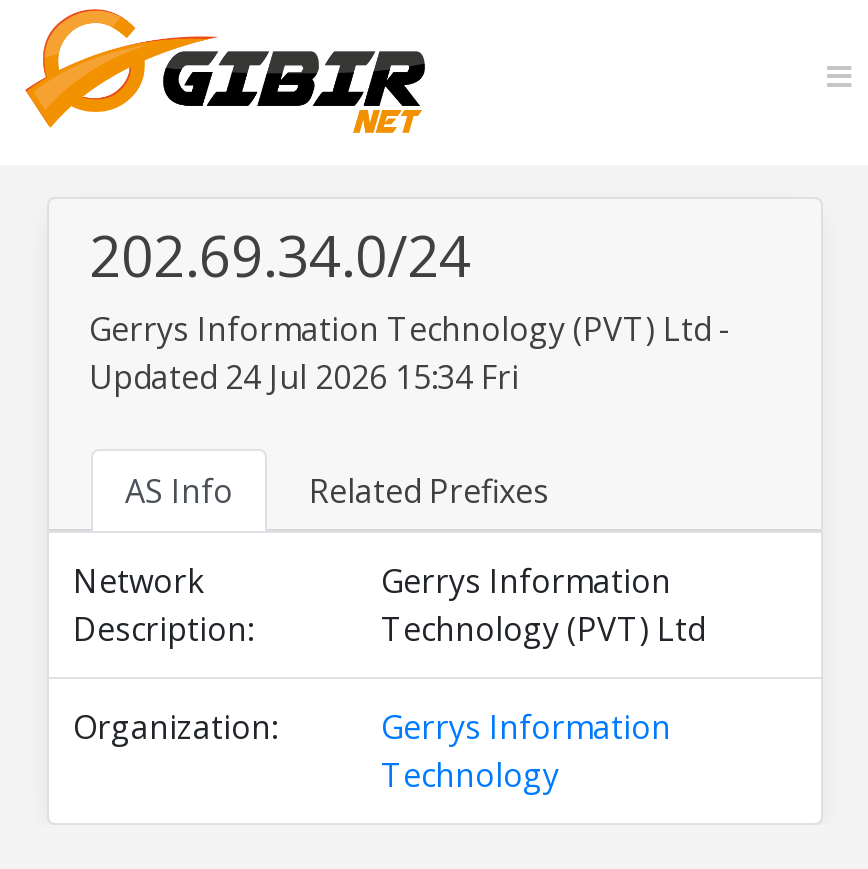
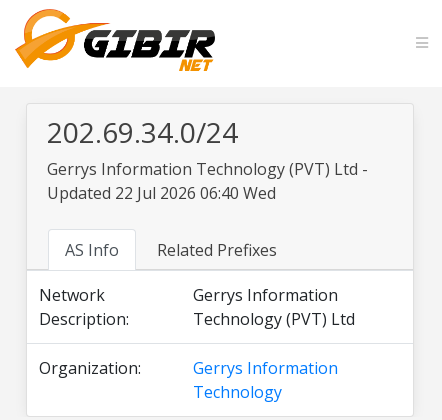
[89,355,519,399] Updated 24 Jul 2026 15:34 Fri -> [47,182,276,204] Updated 22 Jul 2026 06:40 Wed

